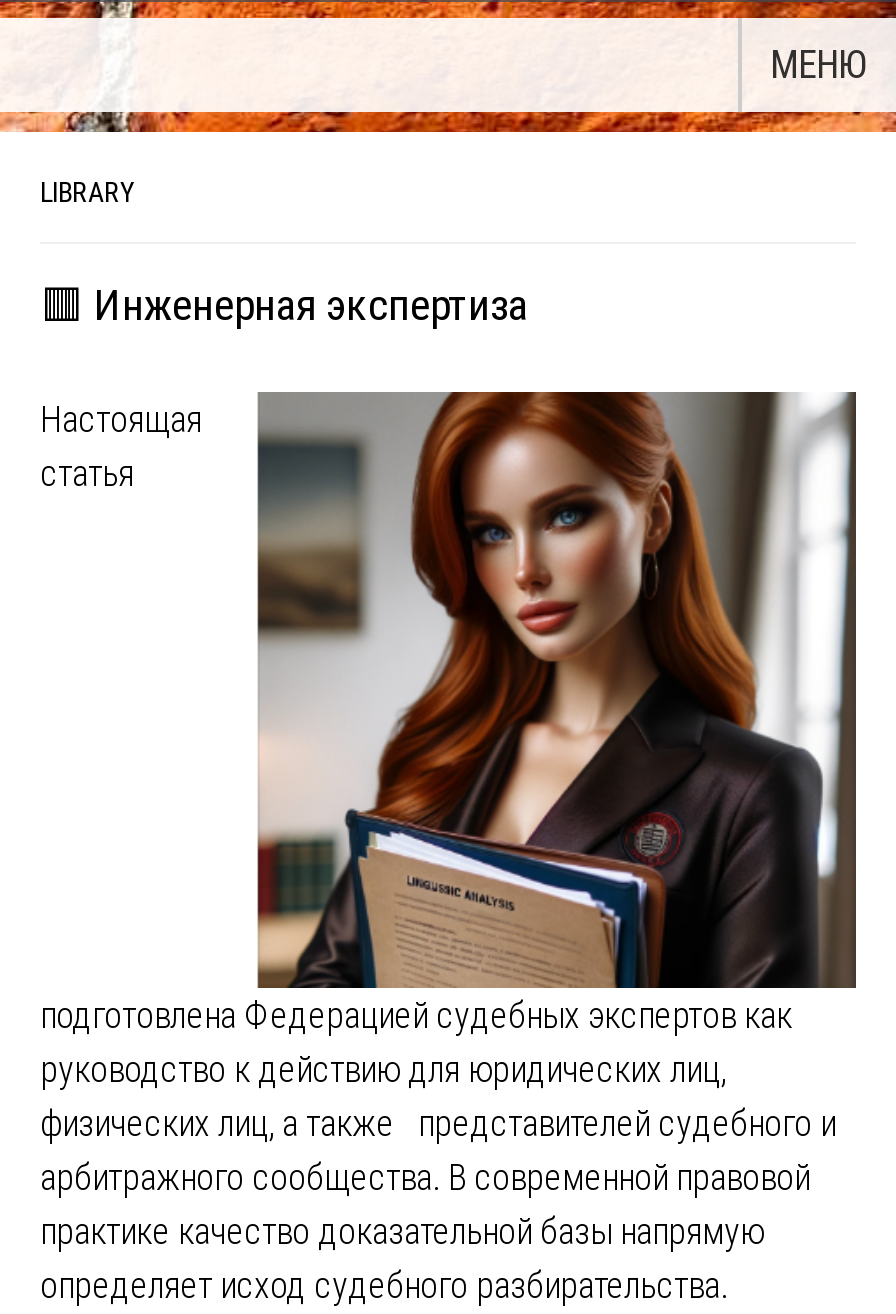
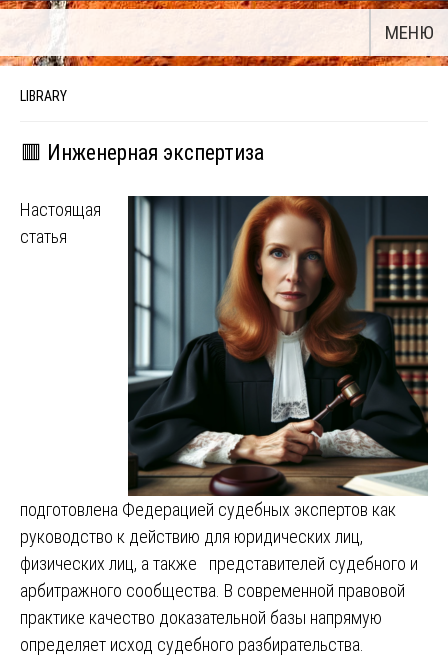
[256,390,856,990] [image] -> [127,195,428,496] [image]

